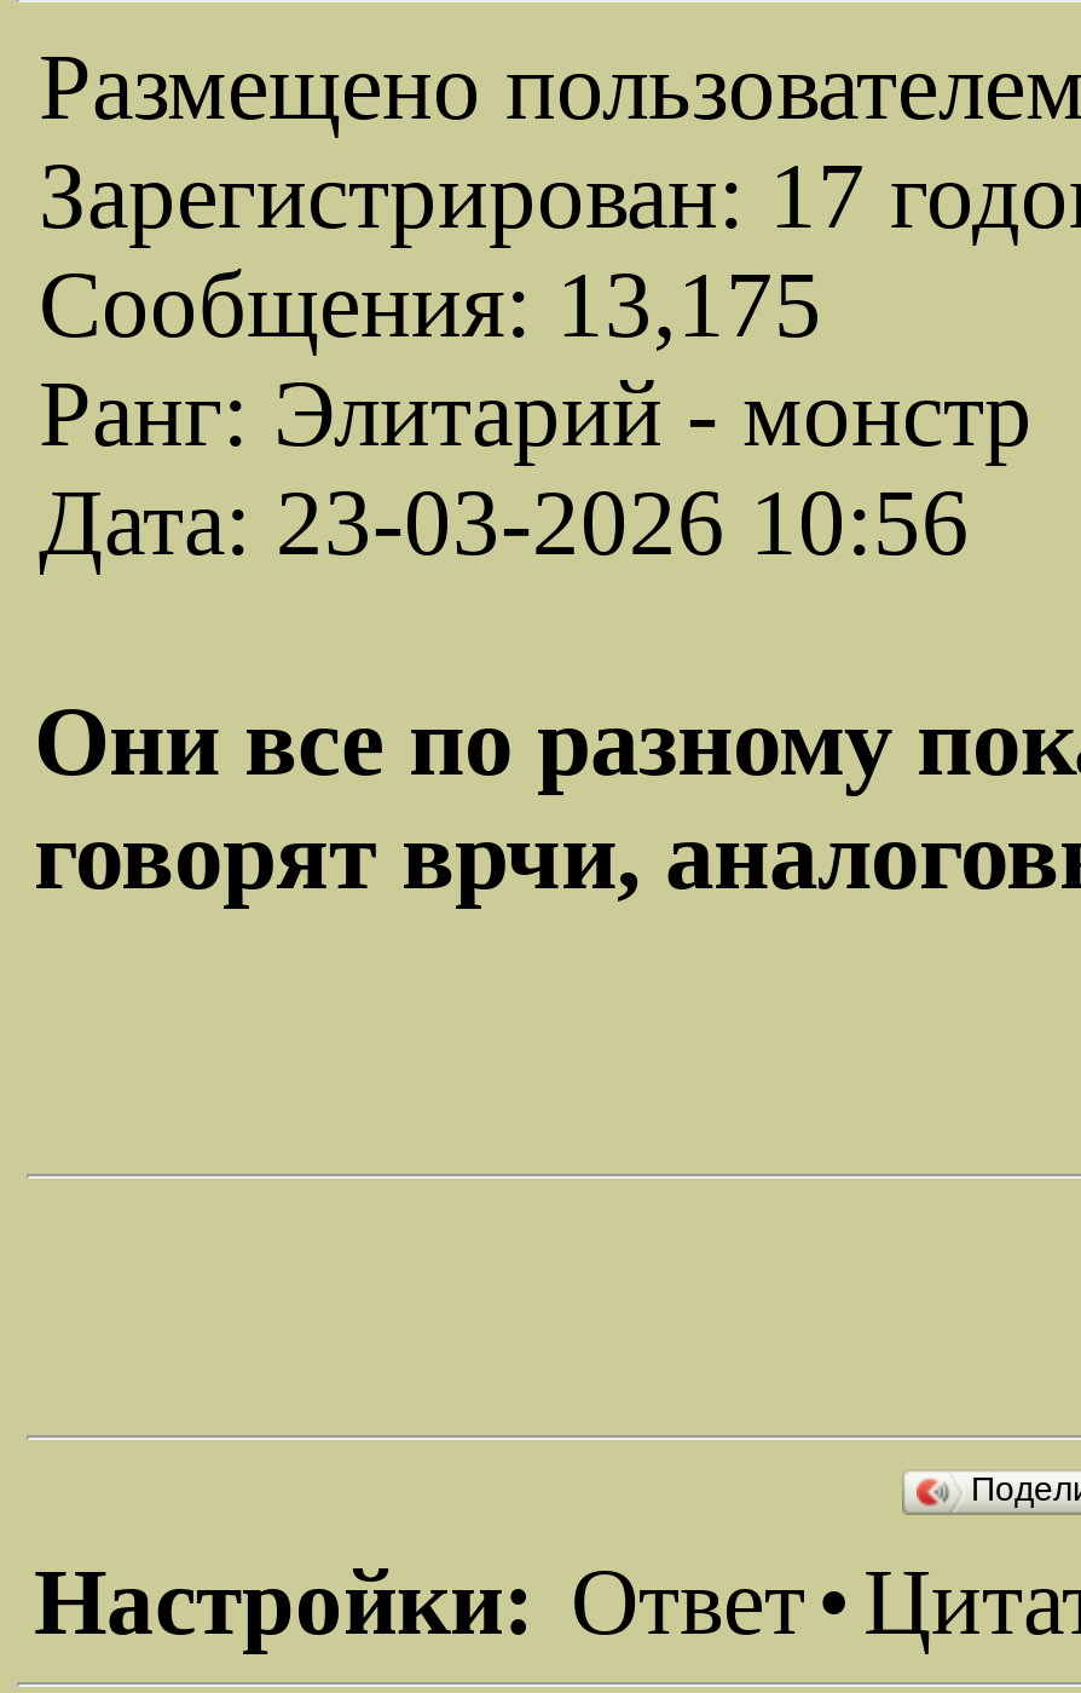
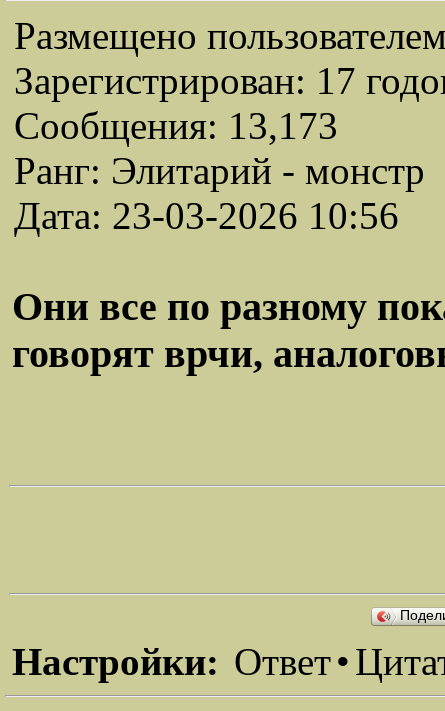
[39,252,822,356] Сообщения: 13,175 -> [14,104,338,147] Сообщения: 13,173

